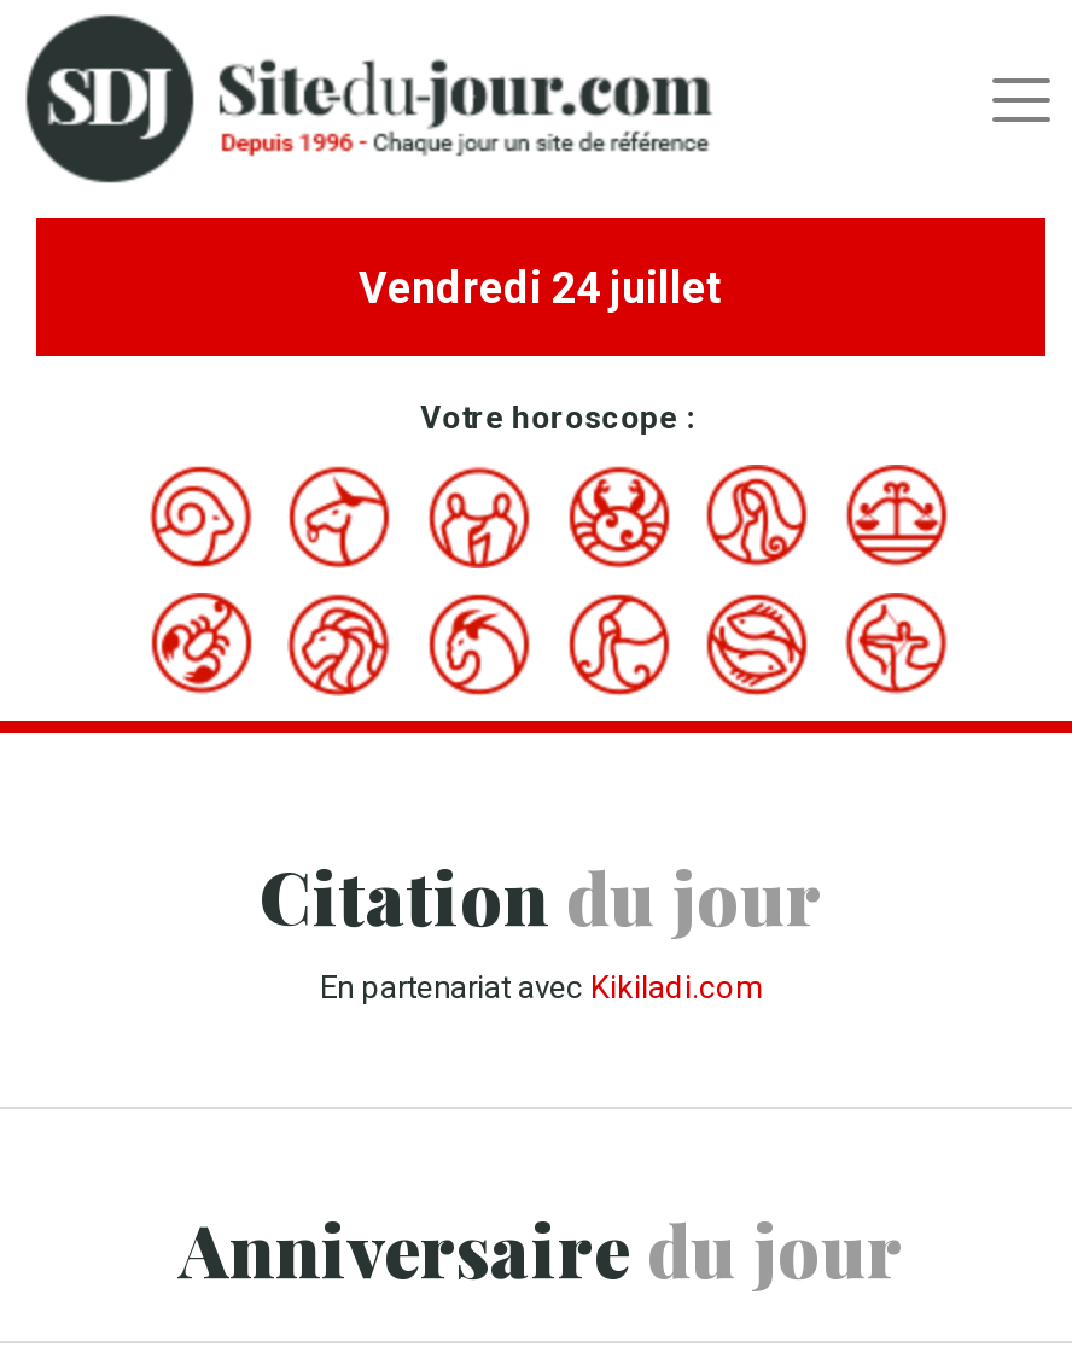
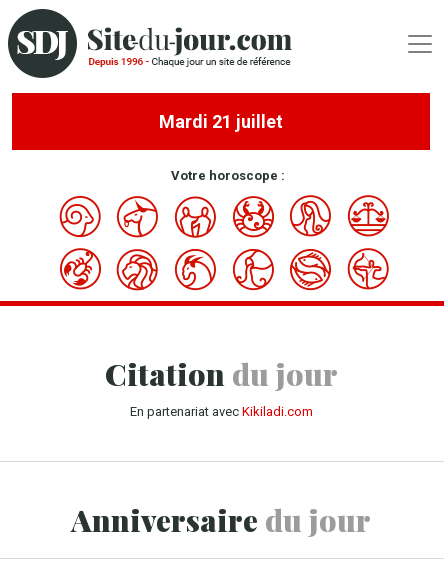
[359,262,723,313] Vendredi 24 juillet -> [159,111,283,132] Mardi 21 juillet

